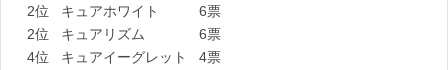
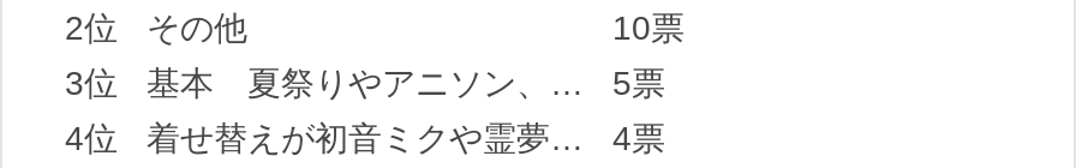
[27,3,221,42] キュアホワイト | 6票 | 2位 | キュアリズム | 6票 -> [65,8,685,102] その他 | 10票 | 3位 | 基本 夏祭りやアニソン、… | 5票
[61,49,187,65] キュアイーグレット -> [147,119,584,157] 着せ替えが初音ミクや霊夢…

